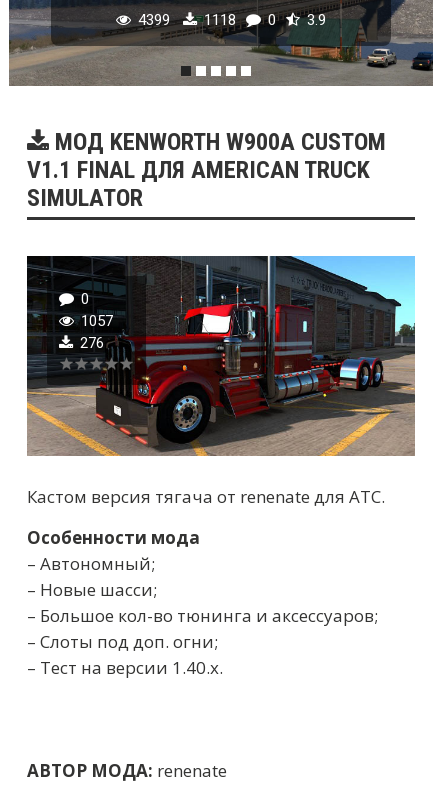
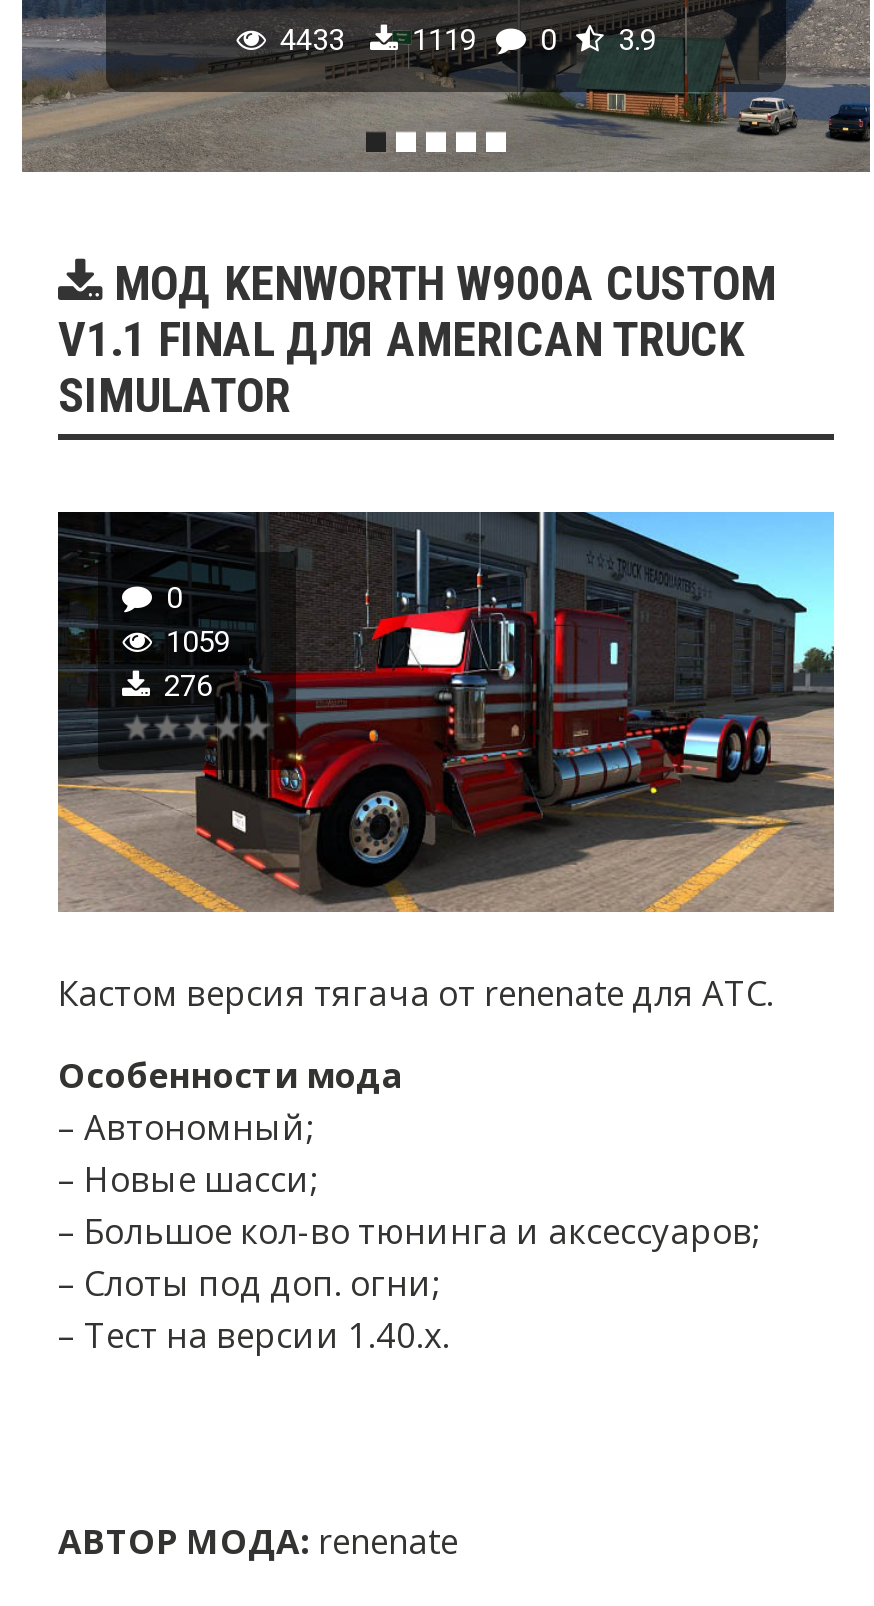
[134,11,170,29] 4399 -> [272,23,344,59] 4433
[200,11,236,29] 1118 -> [404,23,476,59] 1119
[77,312,113,330] 1057 -> [158,625,230,661] 1059

